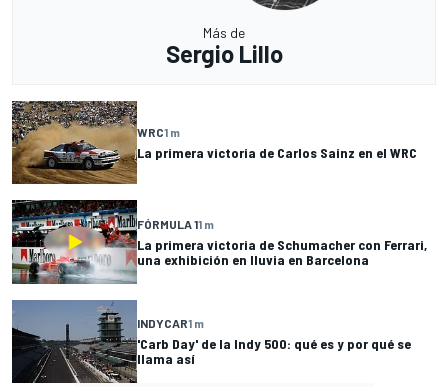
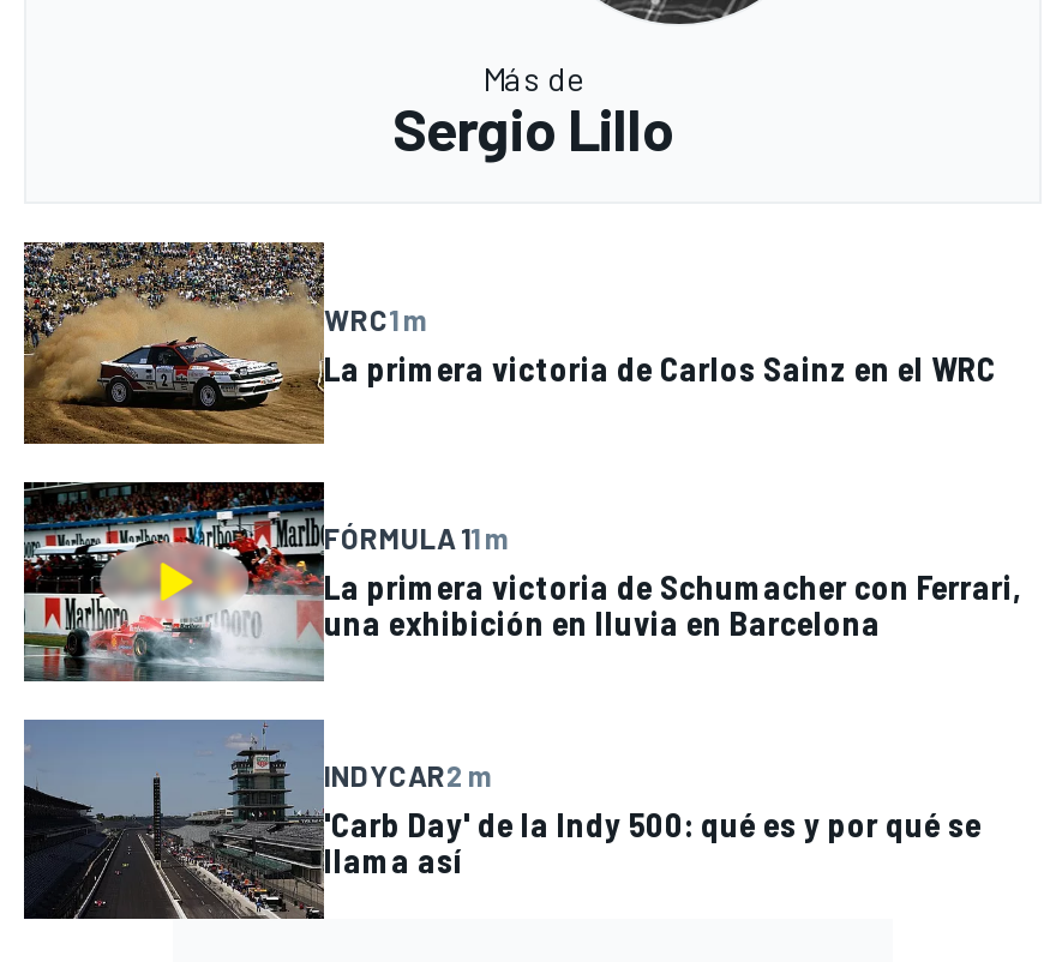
[137,316,204,330] INDYCAR1 m -> [324,758,492,792] INDYCAR2 m

